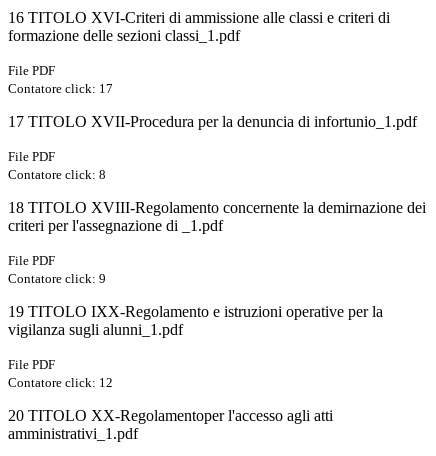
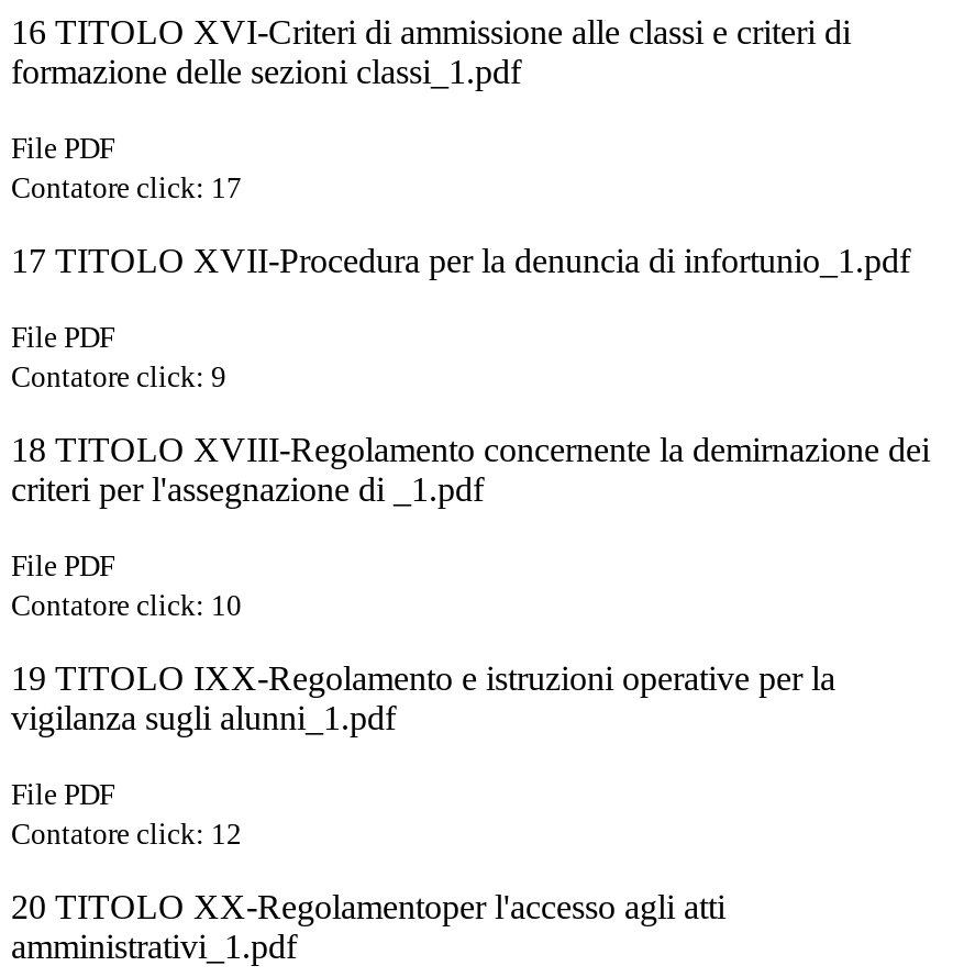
[8,167,106,182] Contatore click: 8 -> none
moved [8,271,106,286] -> [11,361,226,394]: Contatore click: 9
none -> [11,589,242,622] Contatore click: 10

